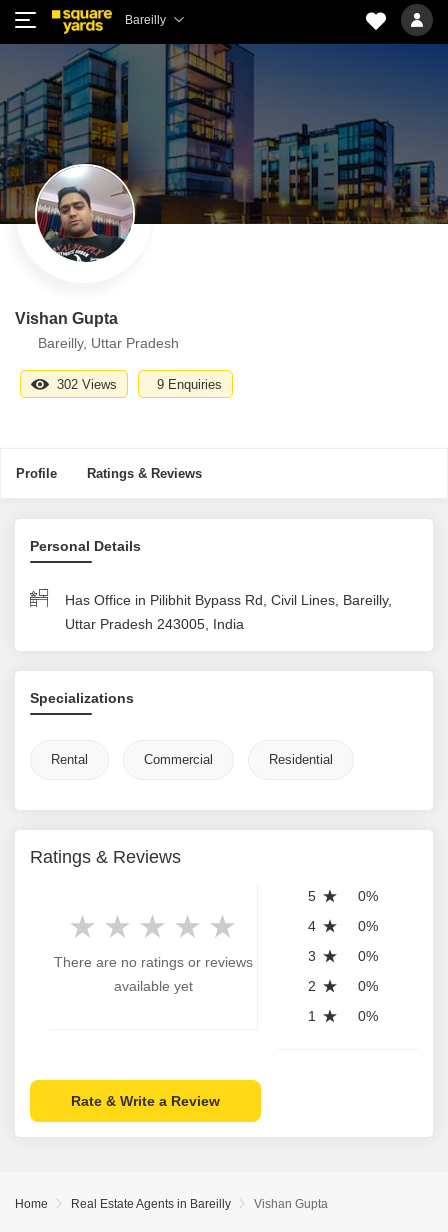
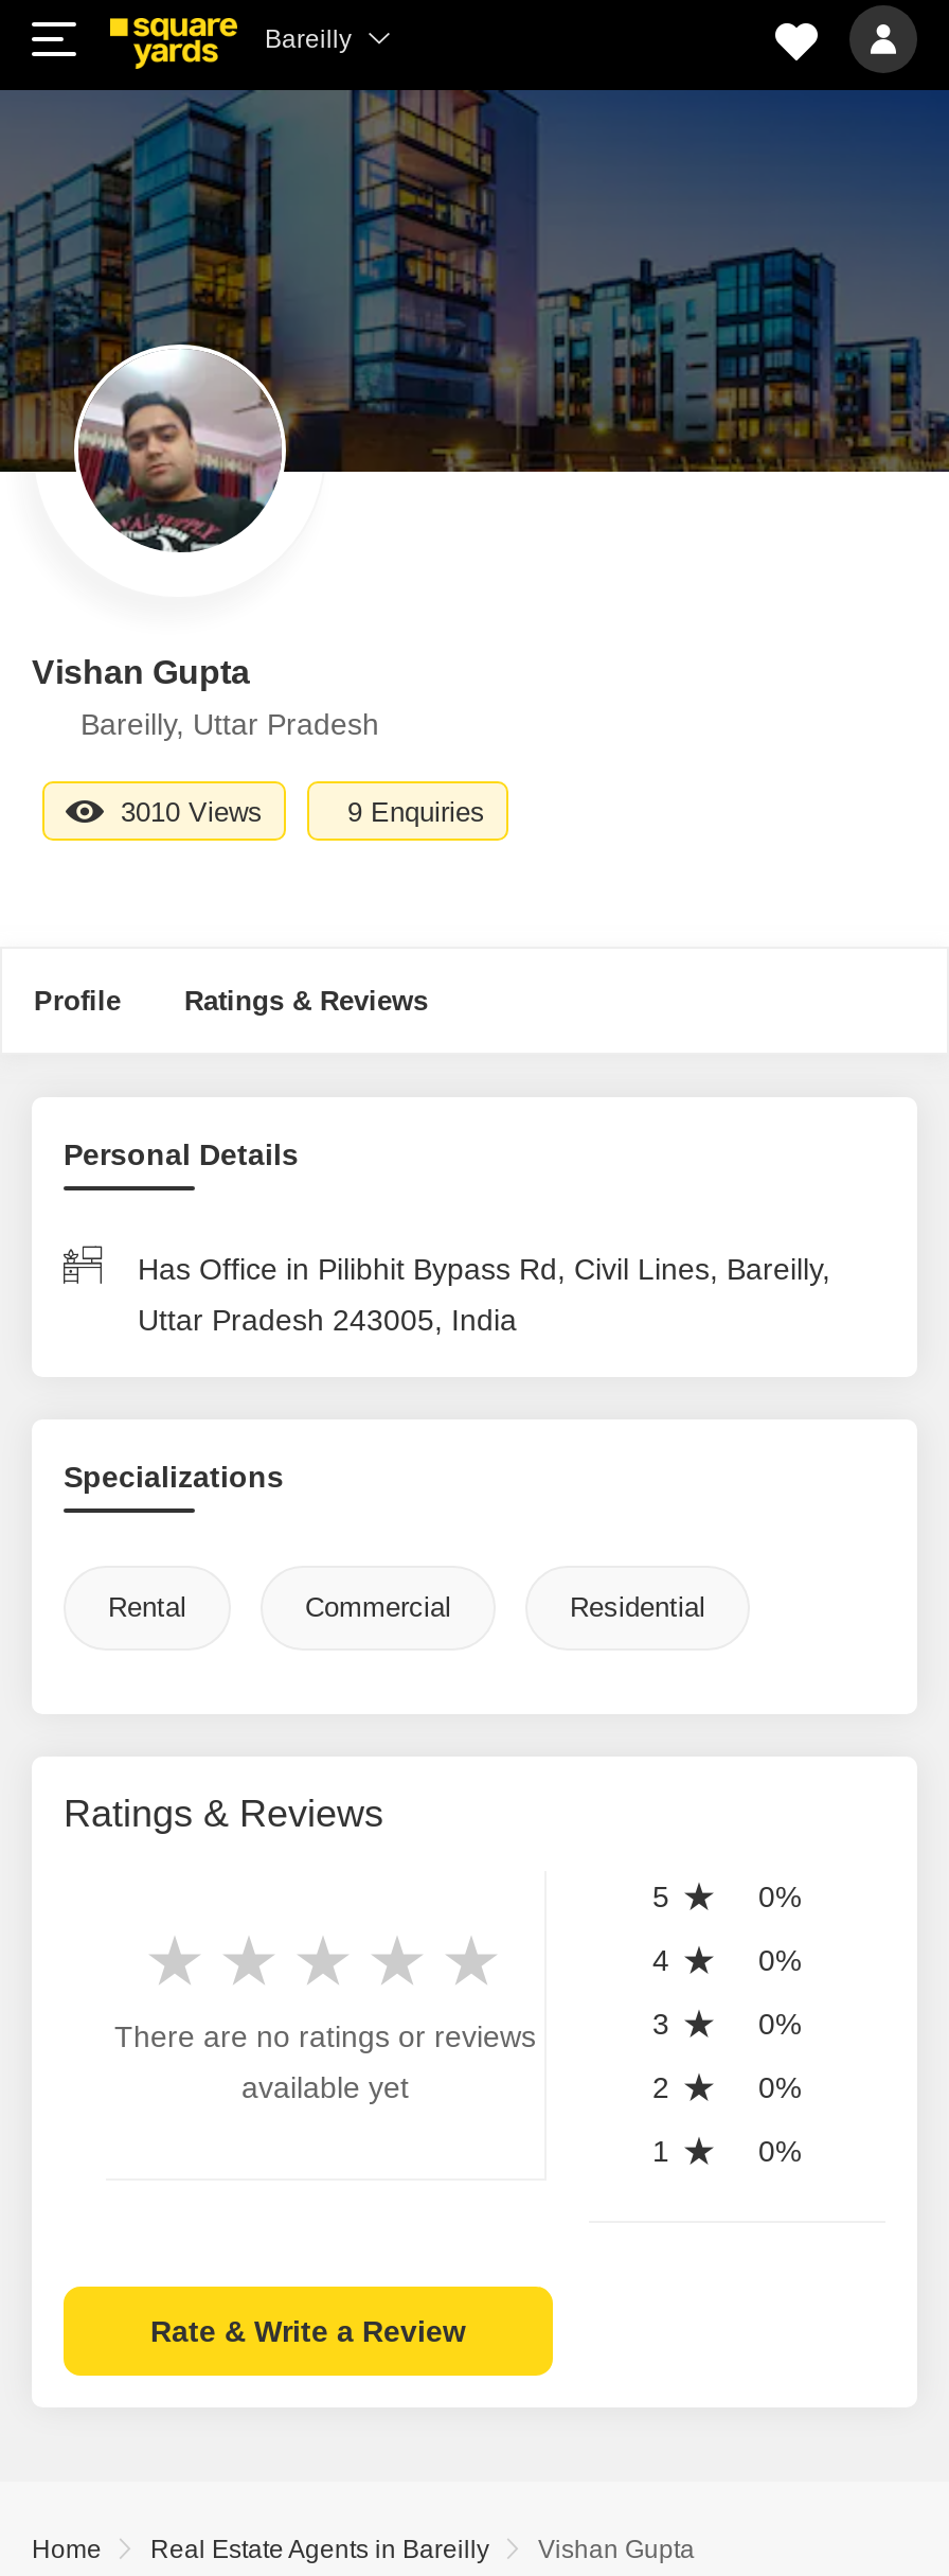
[57,376,117,391] 302 Views -> [121,795,263,827] 3010 Views

